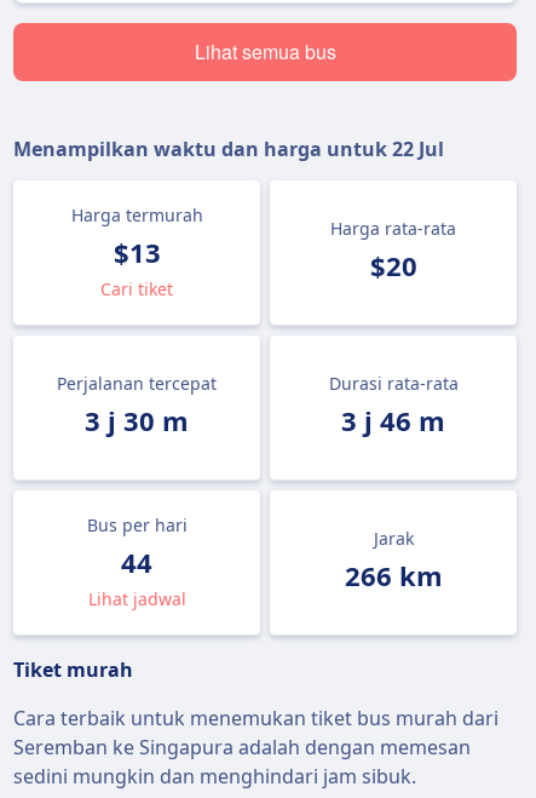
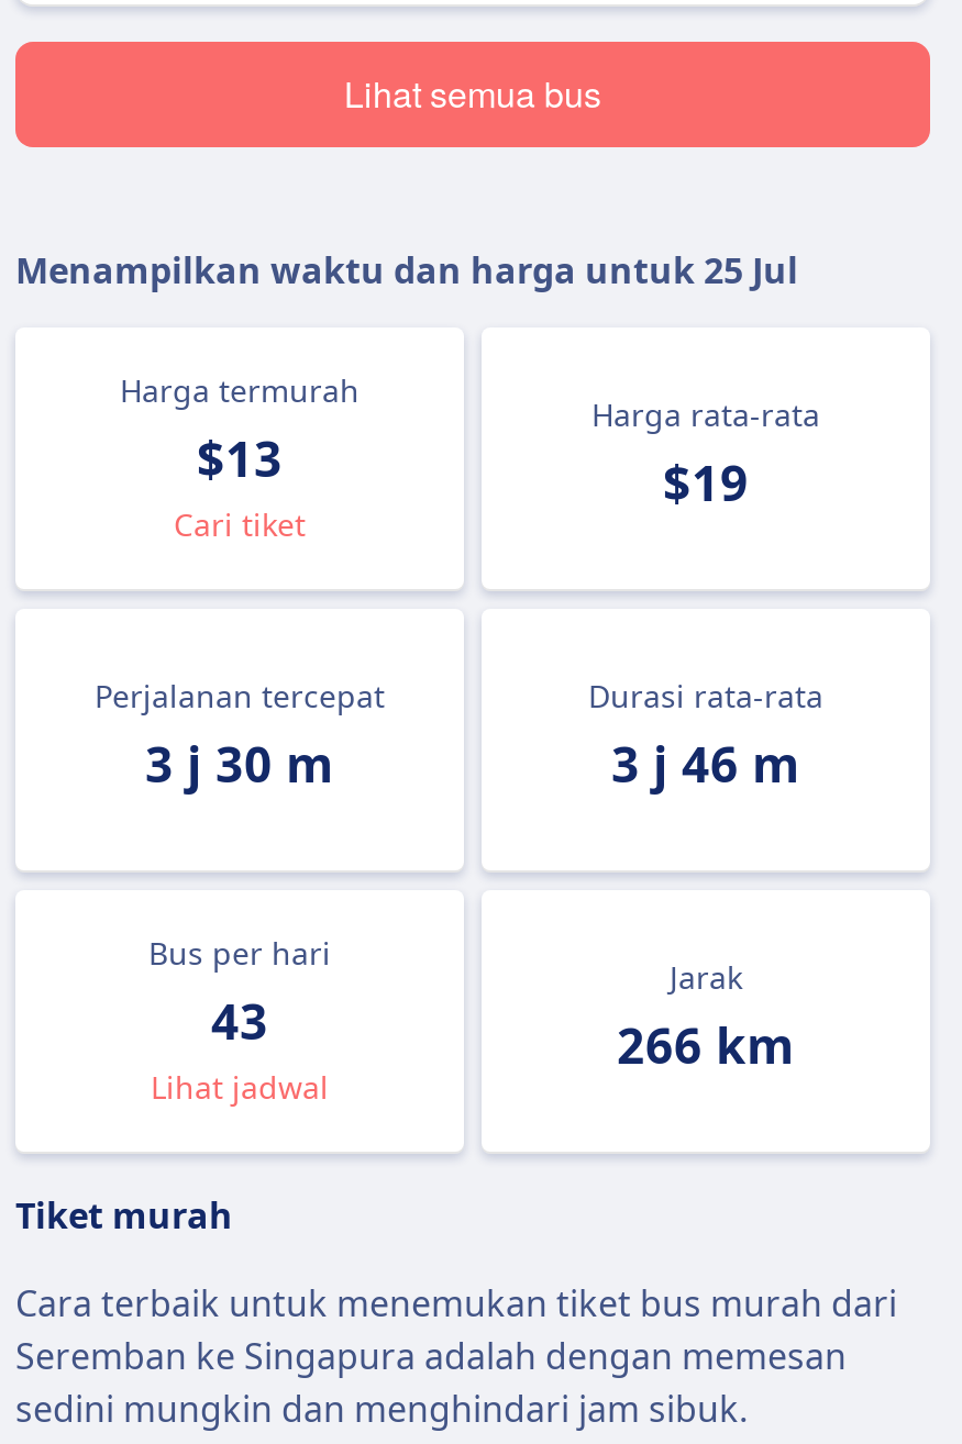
[13,136,444,162] Menampilkan waktu dan harga untuk 22 Jul -> [15,246,798,295] Menampilkan waktu dan harga untuk 25 Jul
[370,247,417,283] $20 -> [663,448,749,514] $19
[121,544,152,580] 44 -> [211,987,268,1053] 43

